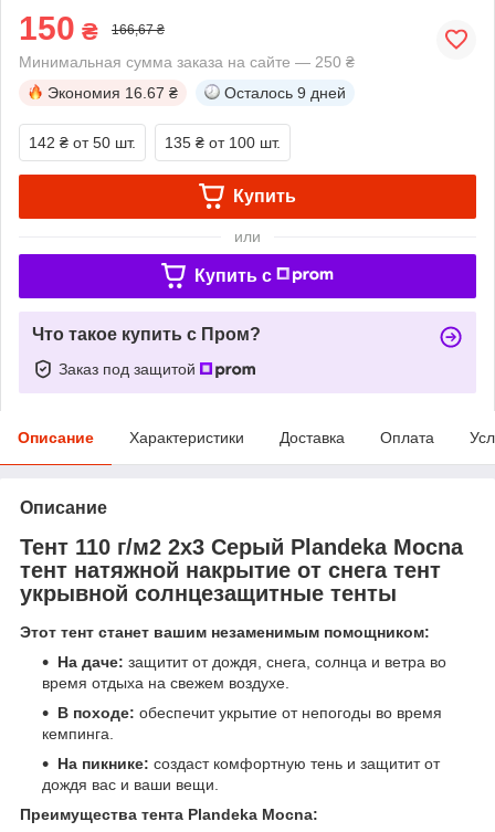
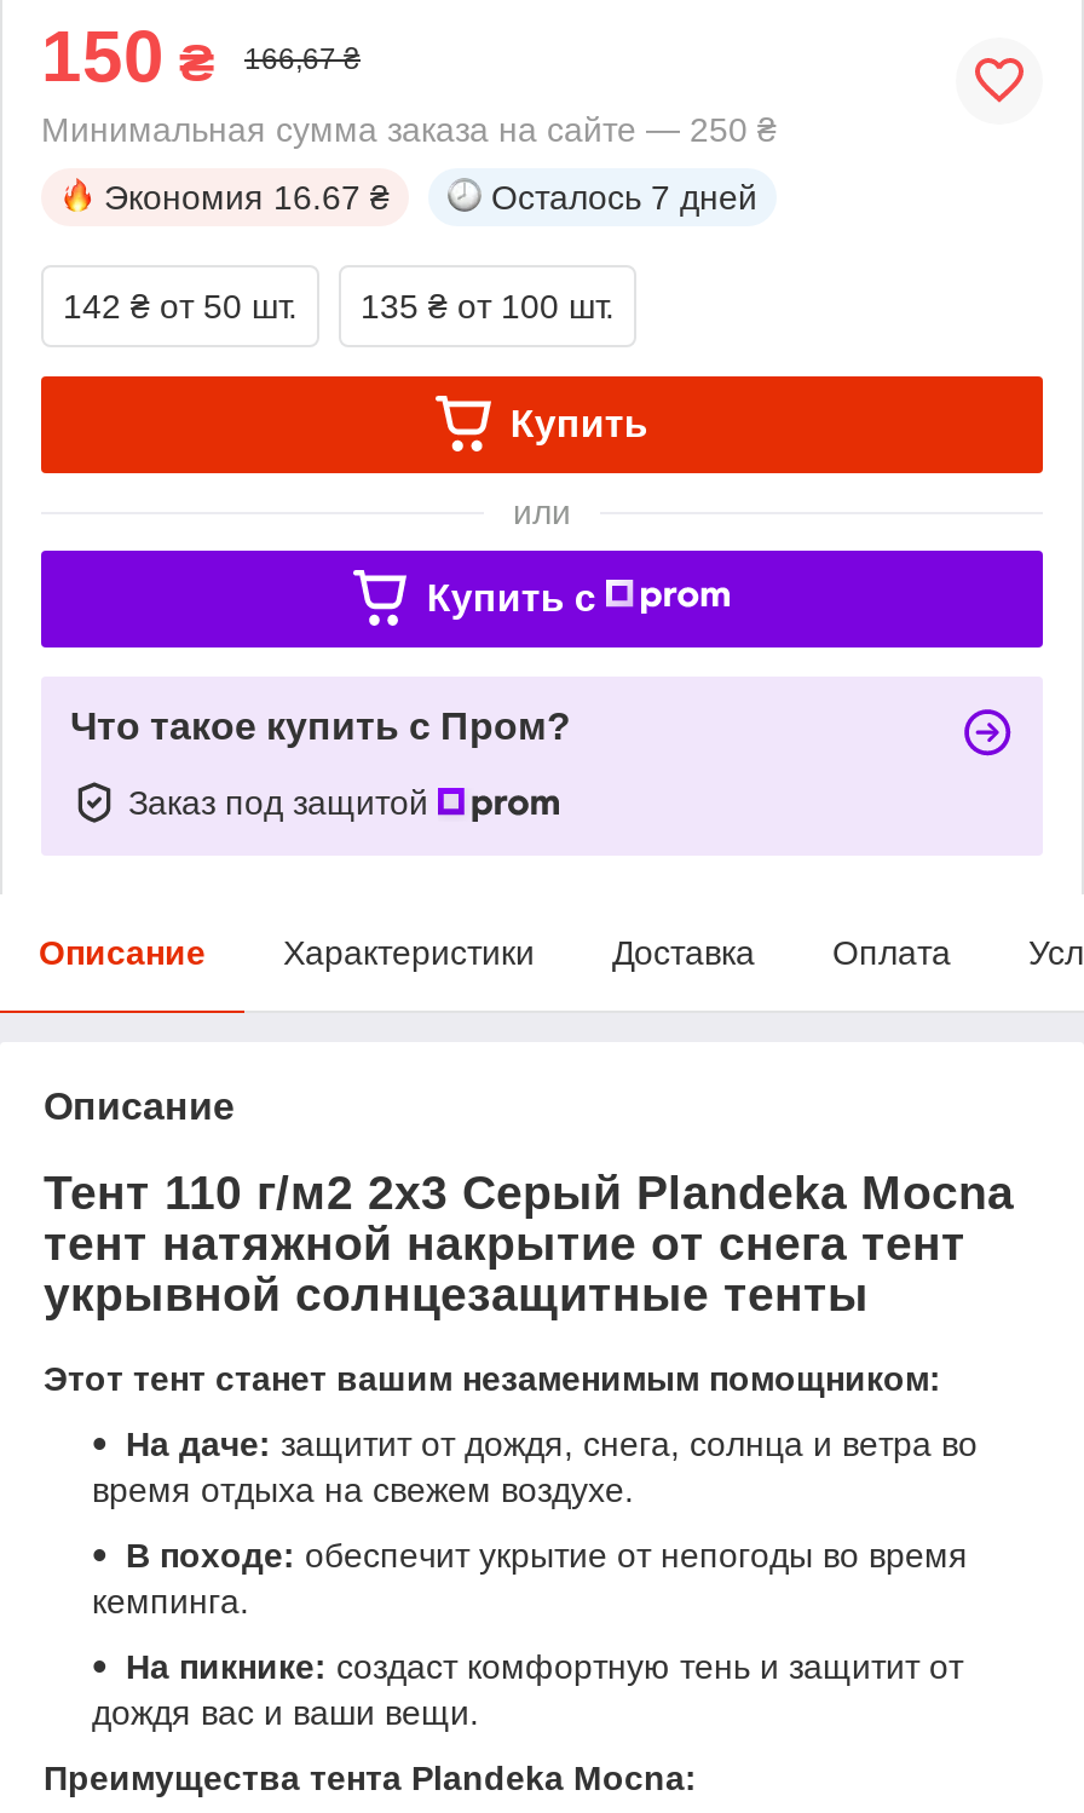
[224,84,346,101] Осталось 9 дней -> [491,177,757,216] Осталось 7 дней

